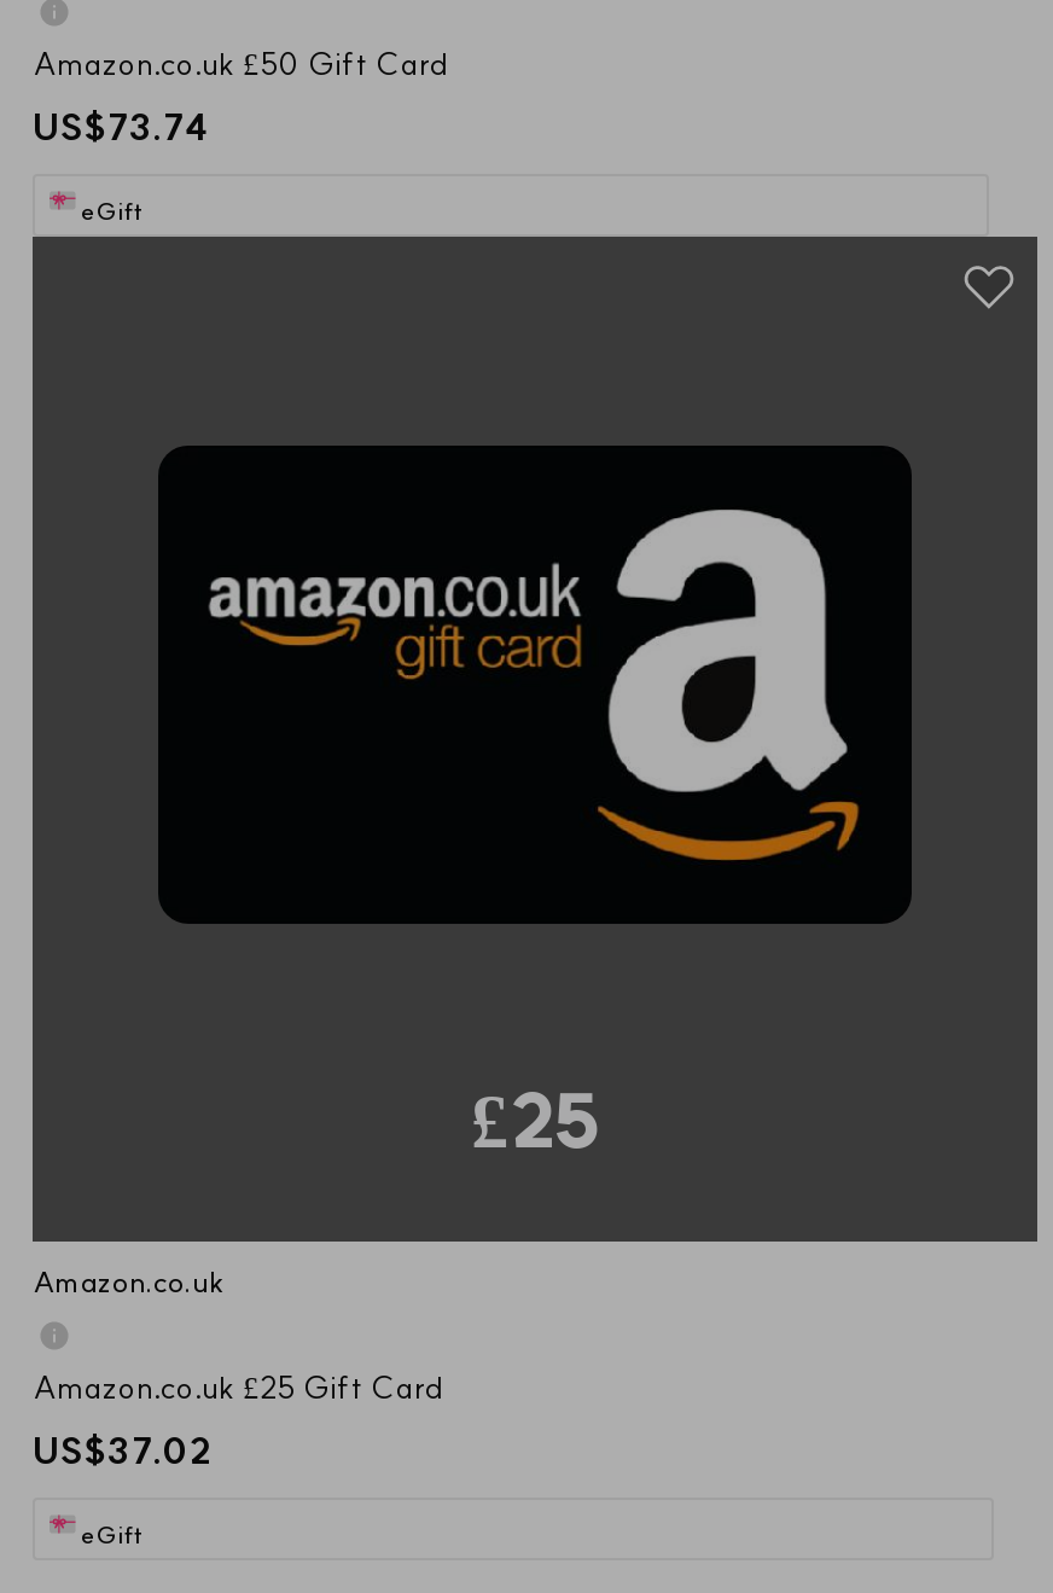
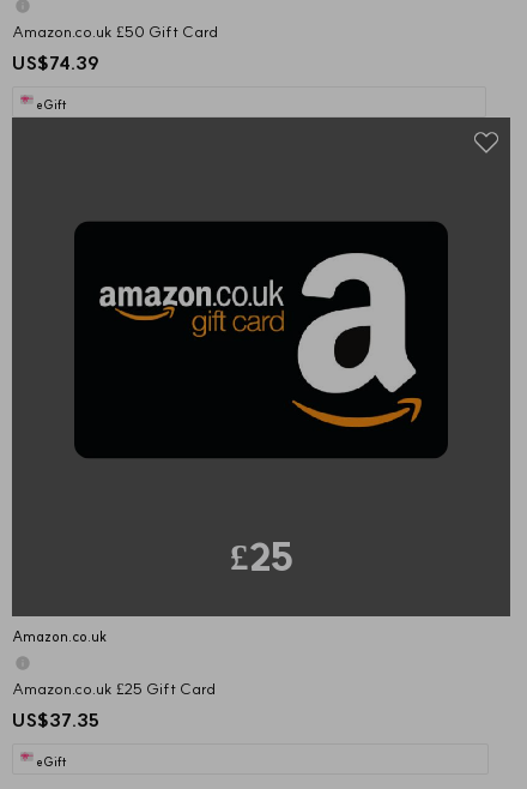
[33,104,206,150] US$73.74 -> [12,52,99,74] US$74.39
[33,1428,211,1473] US$37.02 -> [12,709,99,731] US$37.35

